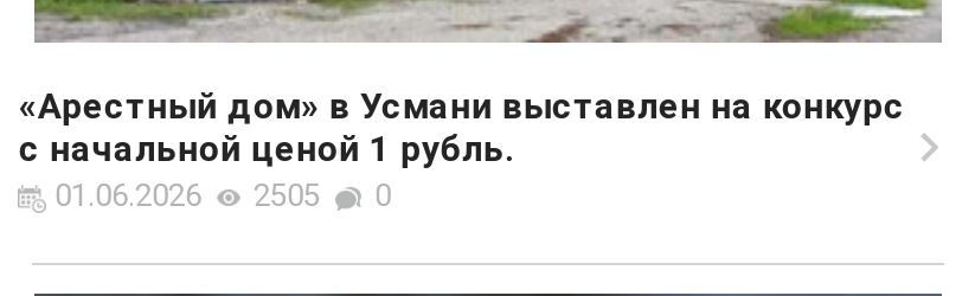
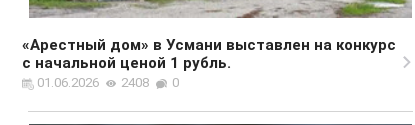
[54,178,391,214] 01.06.2026 2505 0 -> [37,75,179,90] 01.06.2026 2408 0

